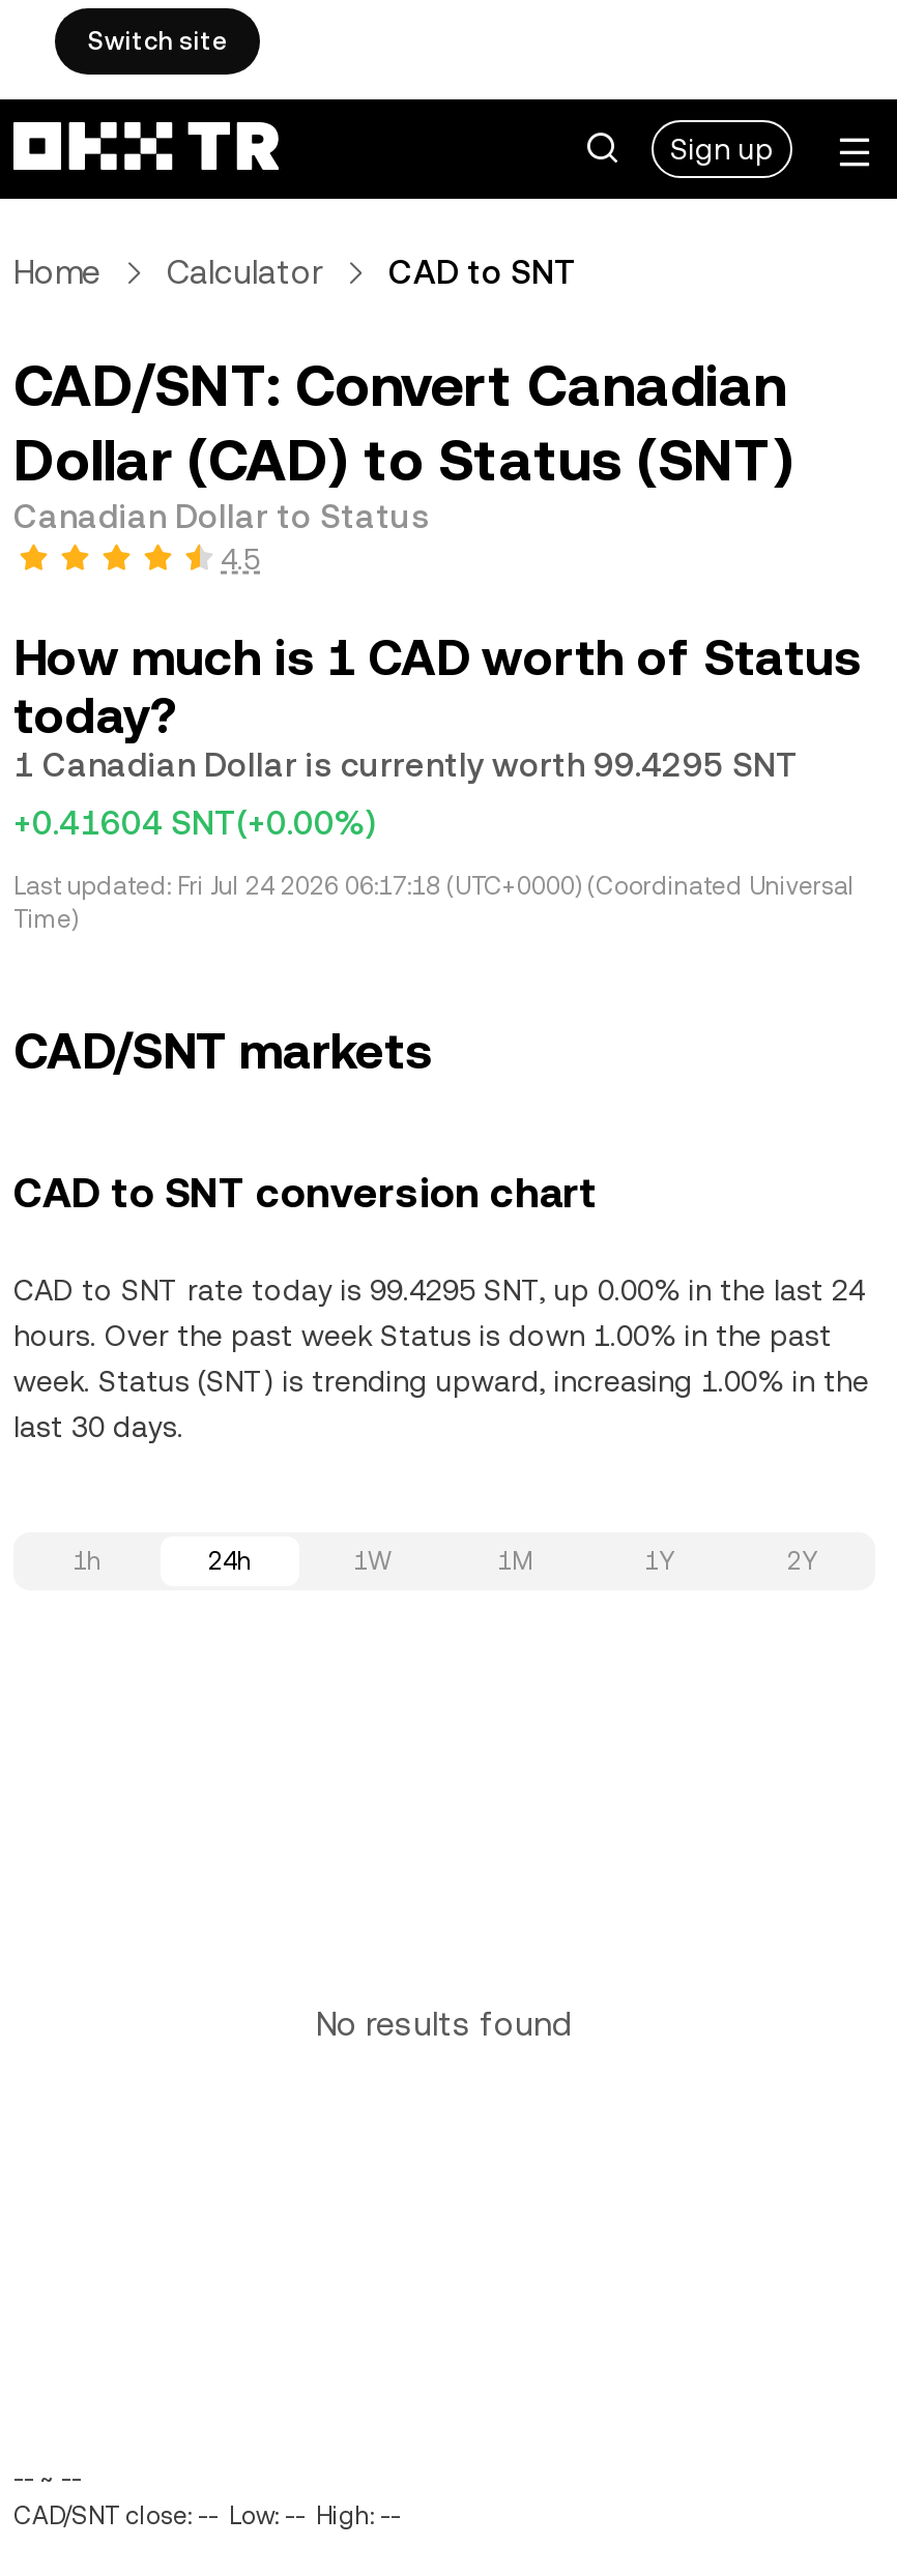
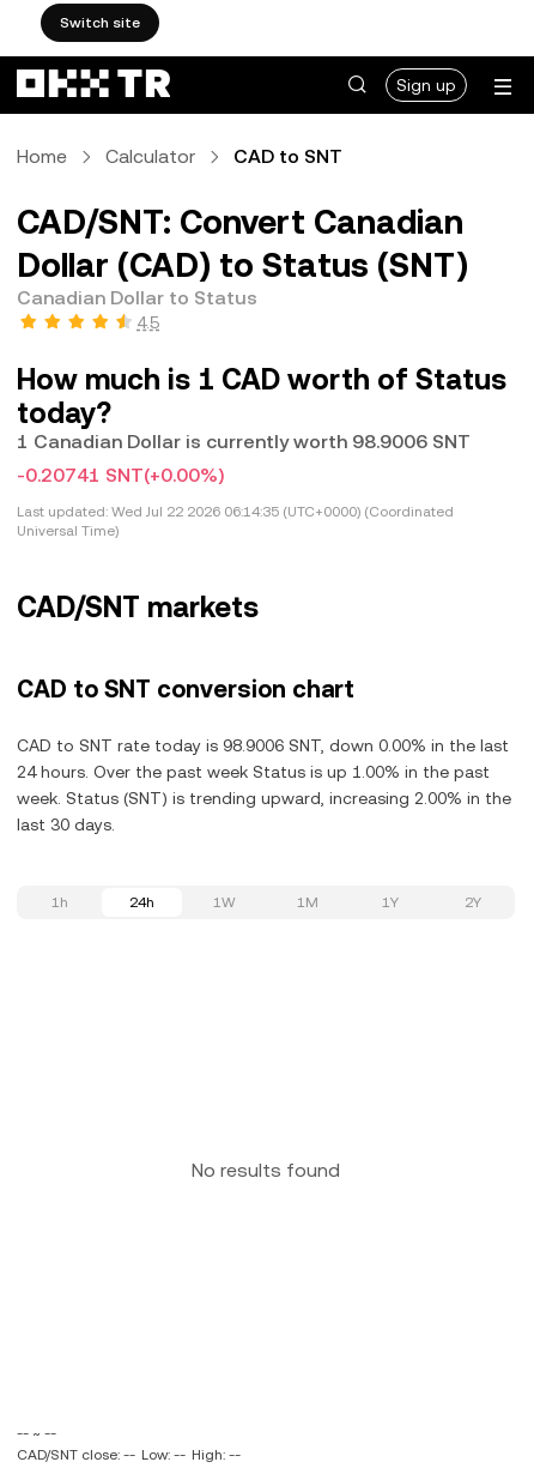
[13,745,799,785] 1 Canadian Dollar is currently worth 99.4295 SNT -> [17,430,471,453] 1 Canadian Dollar is currently worth 98.9006 SNT
[13,803,376,843] +0.41604 SNT(+0.00%) -> [17,464,224,487] -0.20741 SNT(+0.00%)
[13,872,855,934] Last updated: Fri Jul 24 2026 06:17:18 (UTC+0000) (Coordinated Universal | Time) -> [17,503,454,539] Last updated: Wed Jul 22 2026 06:14:35 (UTC+0000) (Coordinated | Universal Time)
[13,1274,869,1398] CAD to SNT rate today is 99.4295 SNT, up 0.00% in the last 24 | hours. Over the past week Status is down 1.00% in the past | week. Status (SNT) is trending upward, increasing 1.00% in the -> [17,736,511,808] CAD to SNT rate today is 98.9006 SNT, down 0.00% in the last | 24 hours. Over the past week Status is up 1.00% in the past | week. Status (SNT) is trending upward, increasing 2.00% in the

